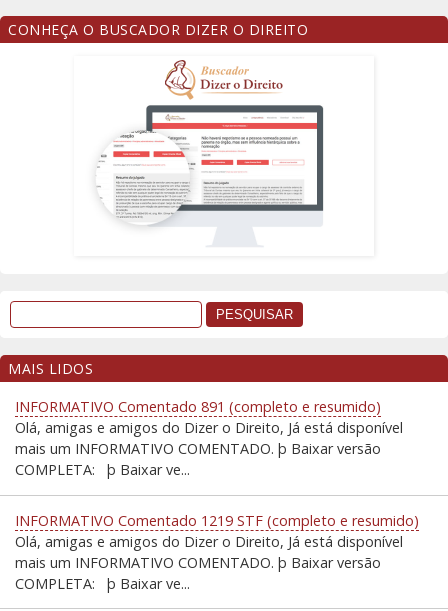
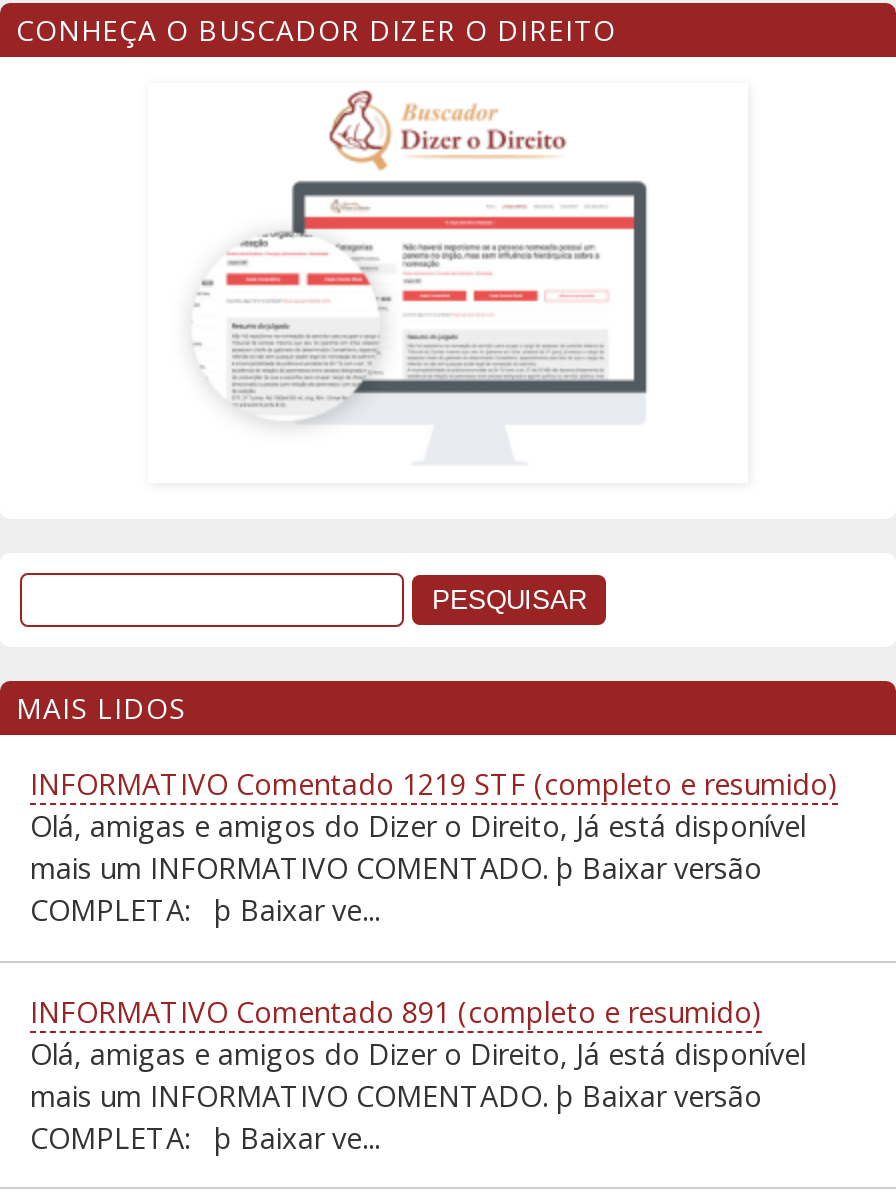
moved [15,397,381,416] -> [30,993,762,1031]: INFORMATIVO Comentado 891 (completo e resumido)
moved [15,511,419,530] -> [30,765,838,803]: INFORMATIVO Comentado 1219 STF (completo e resumido)

